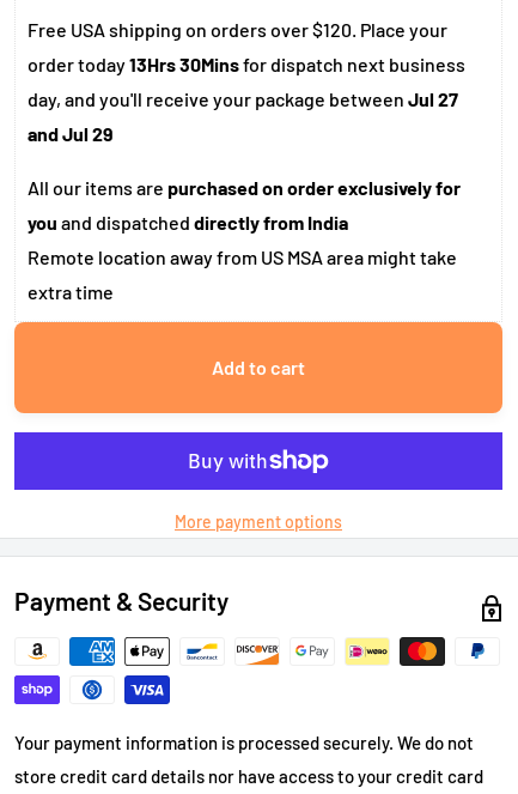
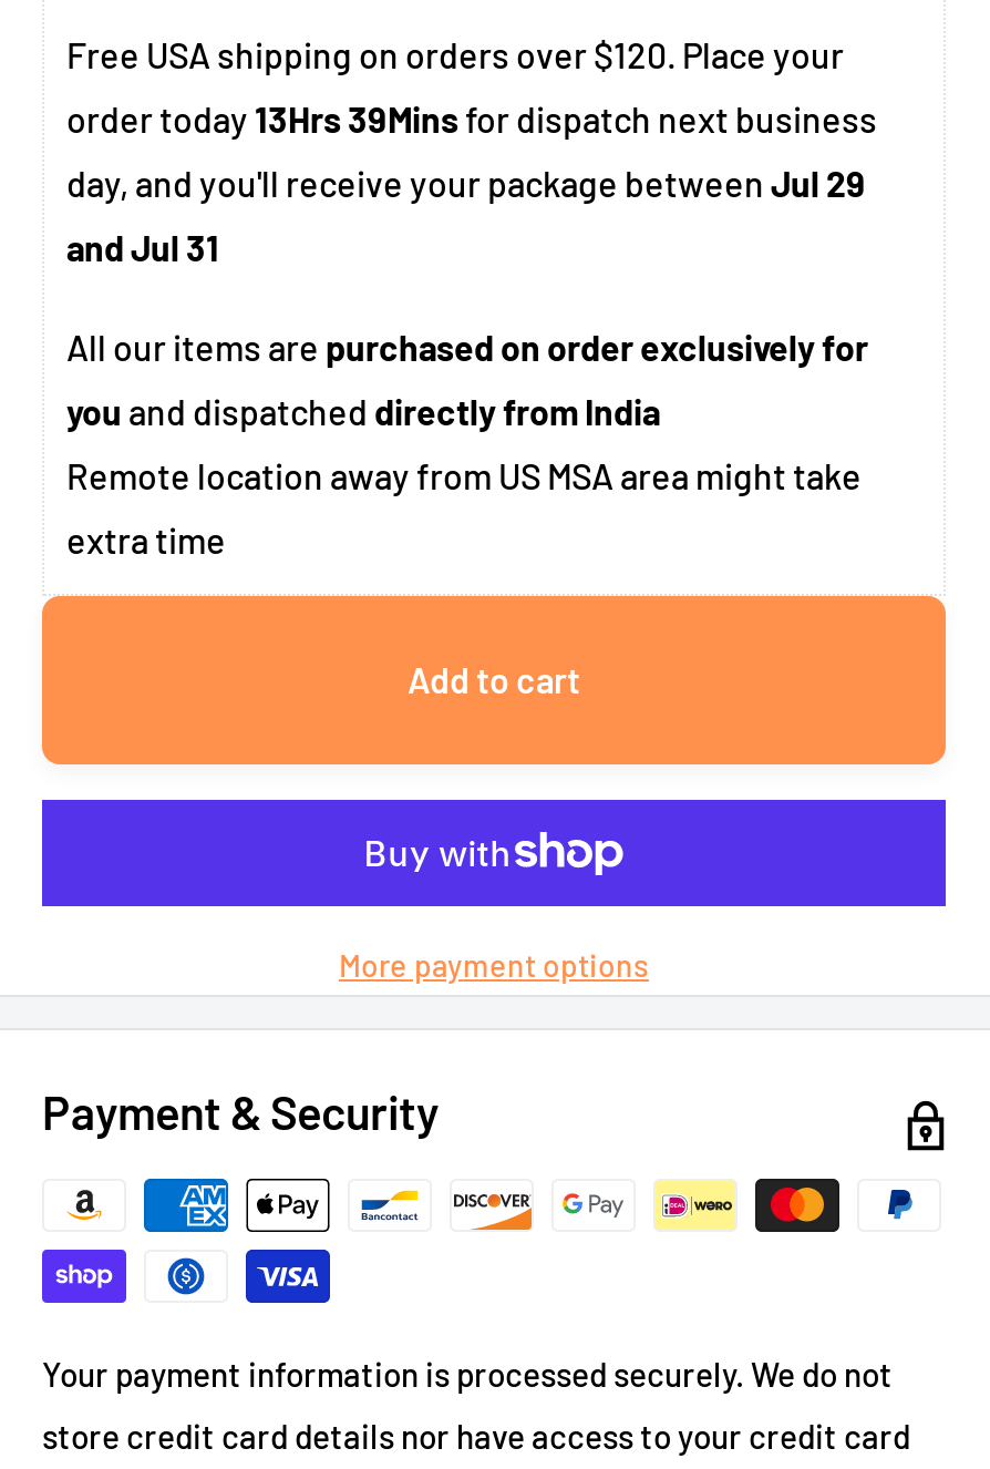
[28,52,465,75] order today 13Hrs 30Mins for dispatch next business -> [66,97,877,139] order today 13Hrs 39Mins for dispatch next business
[28,87,458,110] day, and you'll receive your package between Jul 27 -> [66,161,866,203] day, and you'll receive your package between Jul 29
[28,122,114,144] and Jul 29 -> [66,225,219,267] and Jul 31

